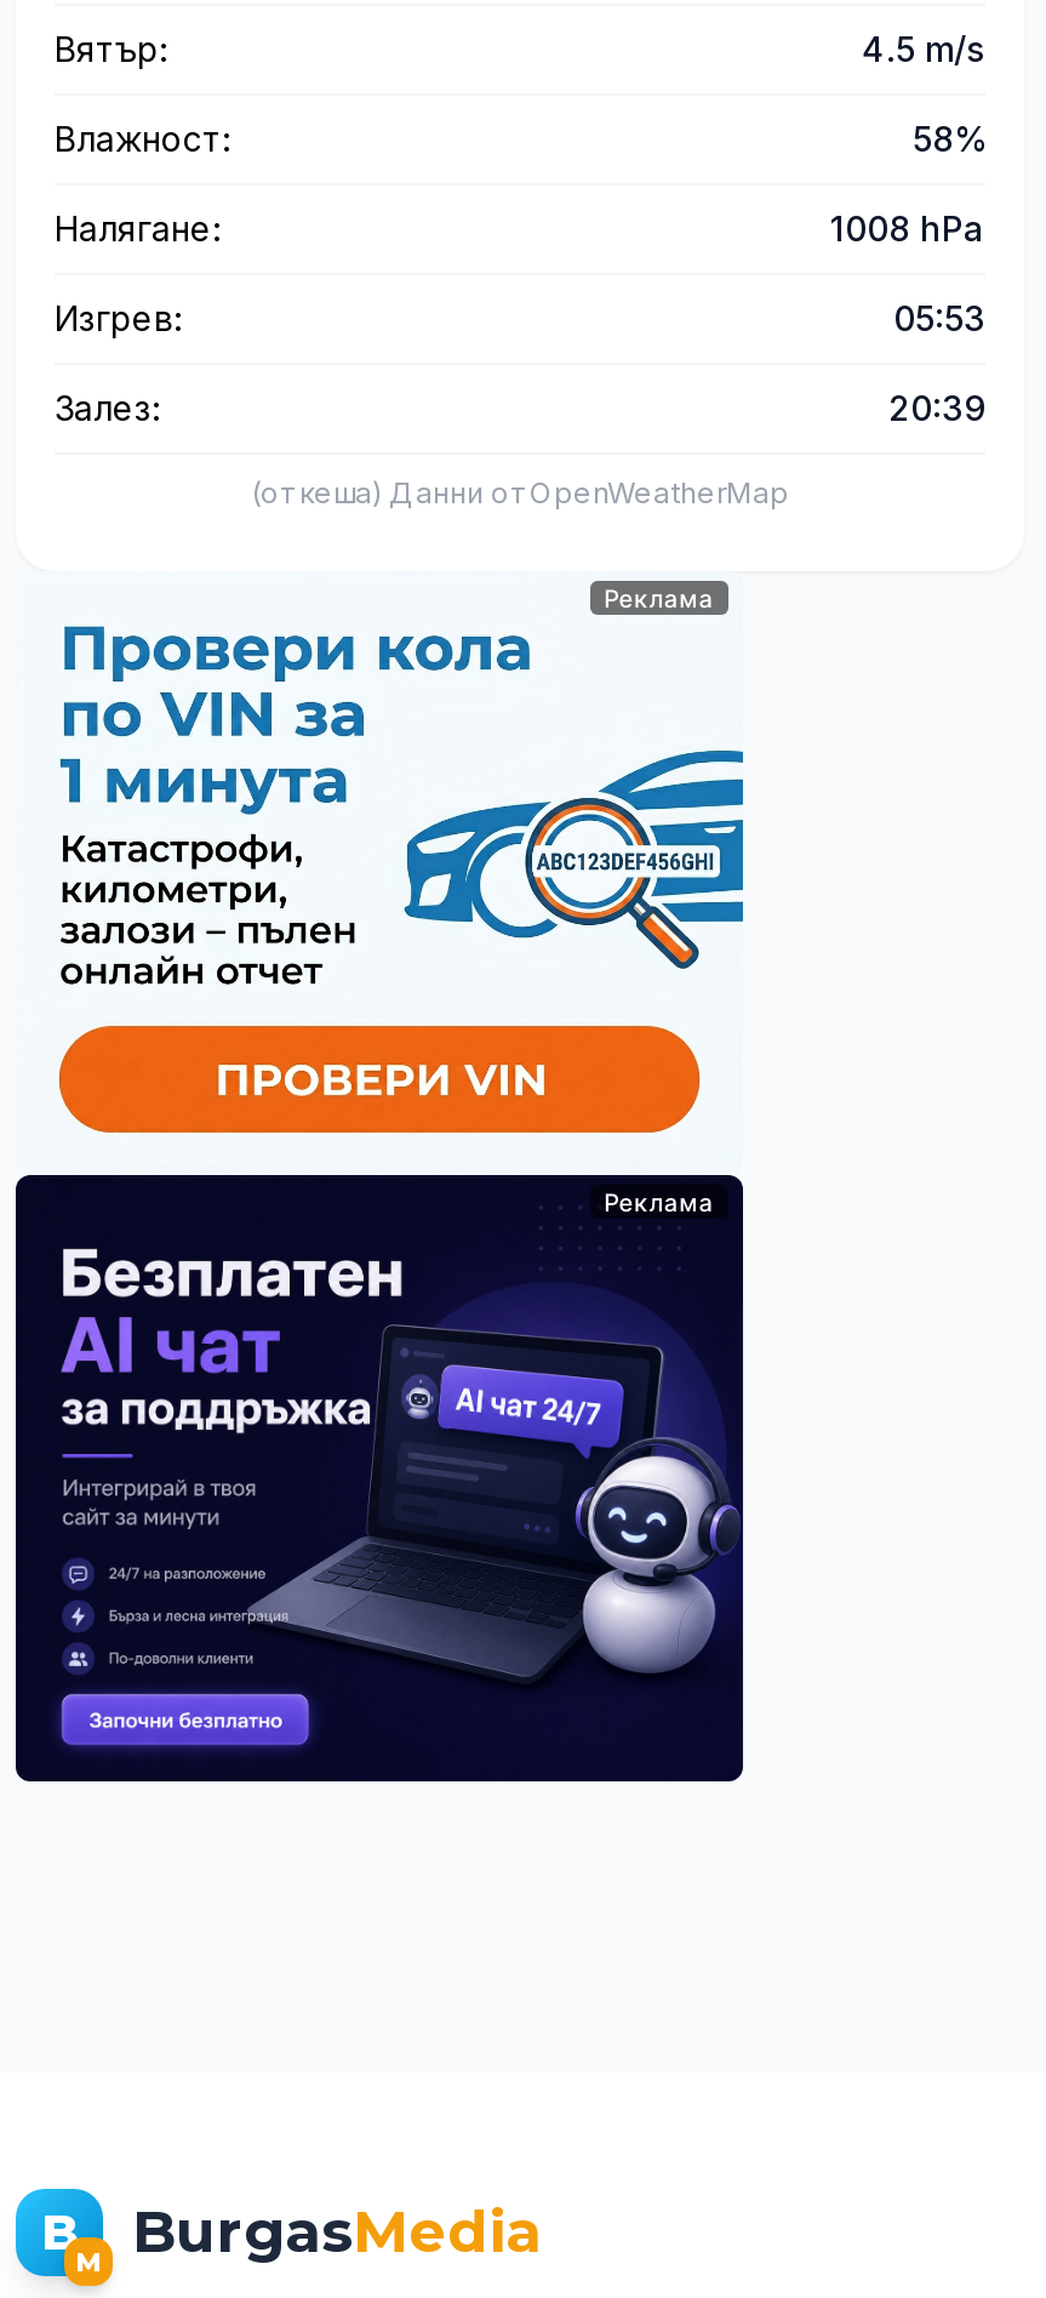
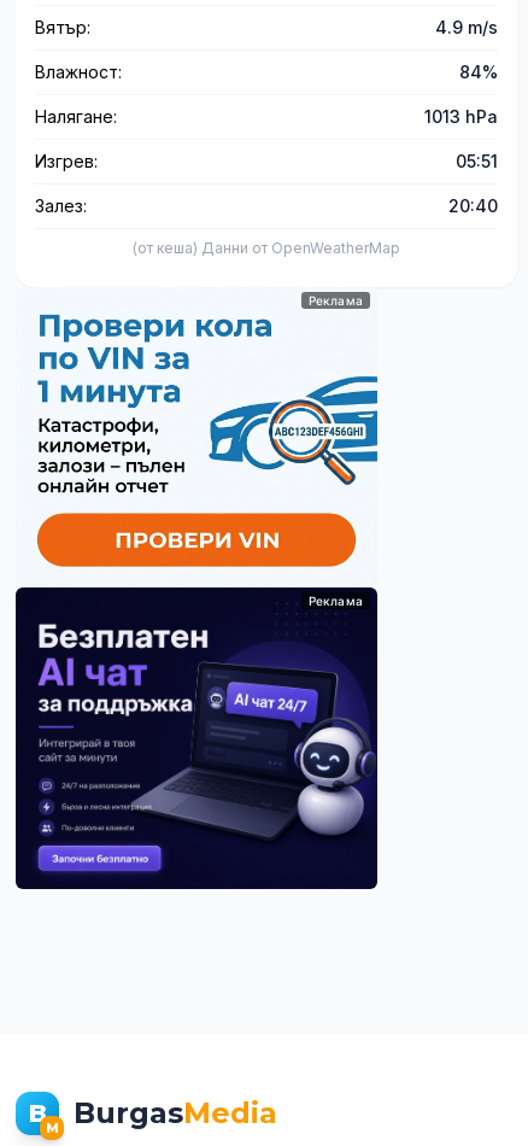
[862,28,985,69] 4.5 m/s -> [435,17,498,37] 4.9 m/s
[913,118,985,159] 58% -> [459,62,498,82] 84%
[830,207,985,249] 1008 hPa -> [424,106,498,127] 1013 hPa
[893,297,985,338] 05:53 -> [456,151,498,171] 05:51
[888,387,985,428] 20:39 -> [448,195,498,216] 20:40

